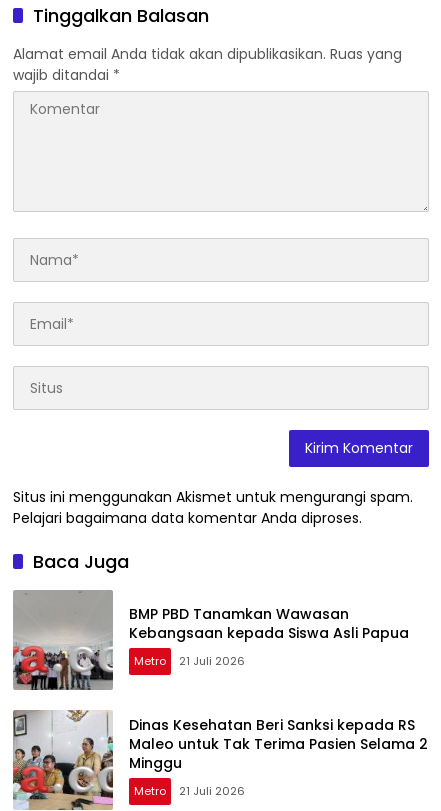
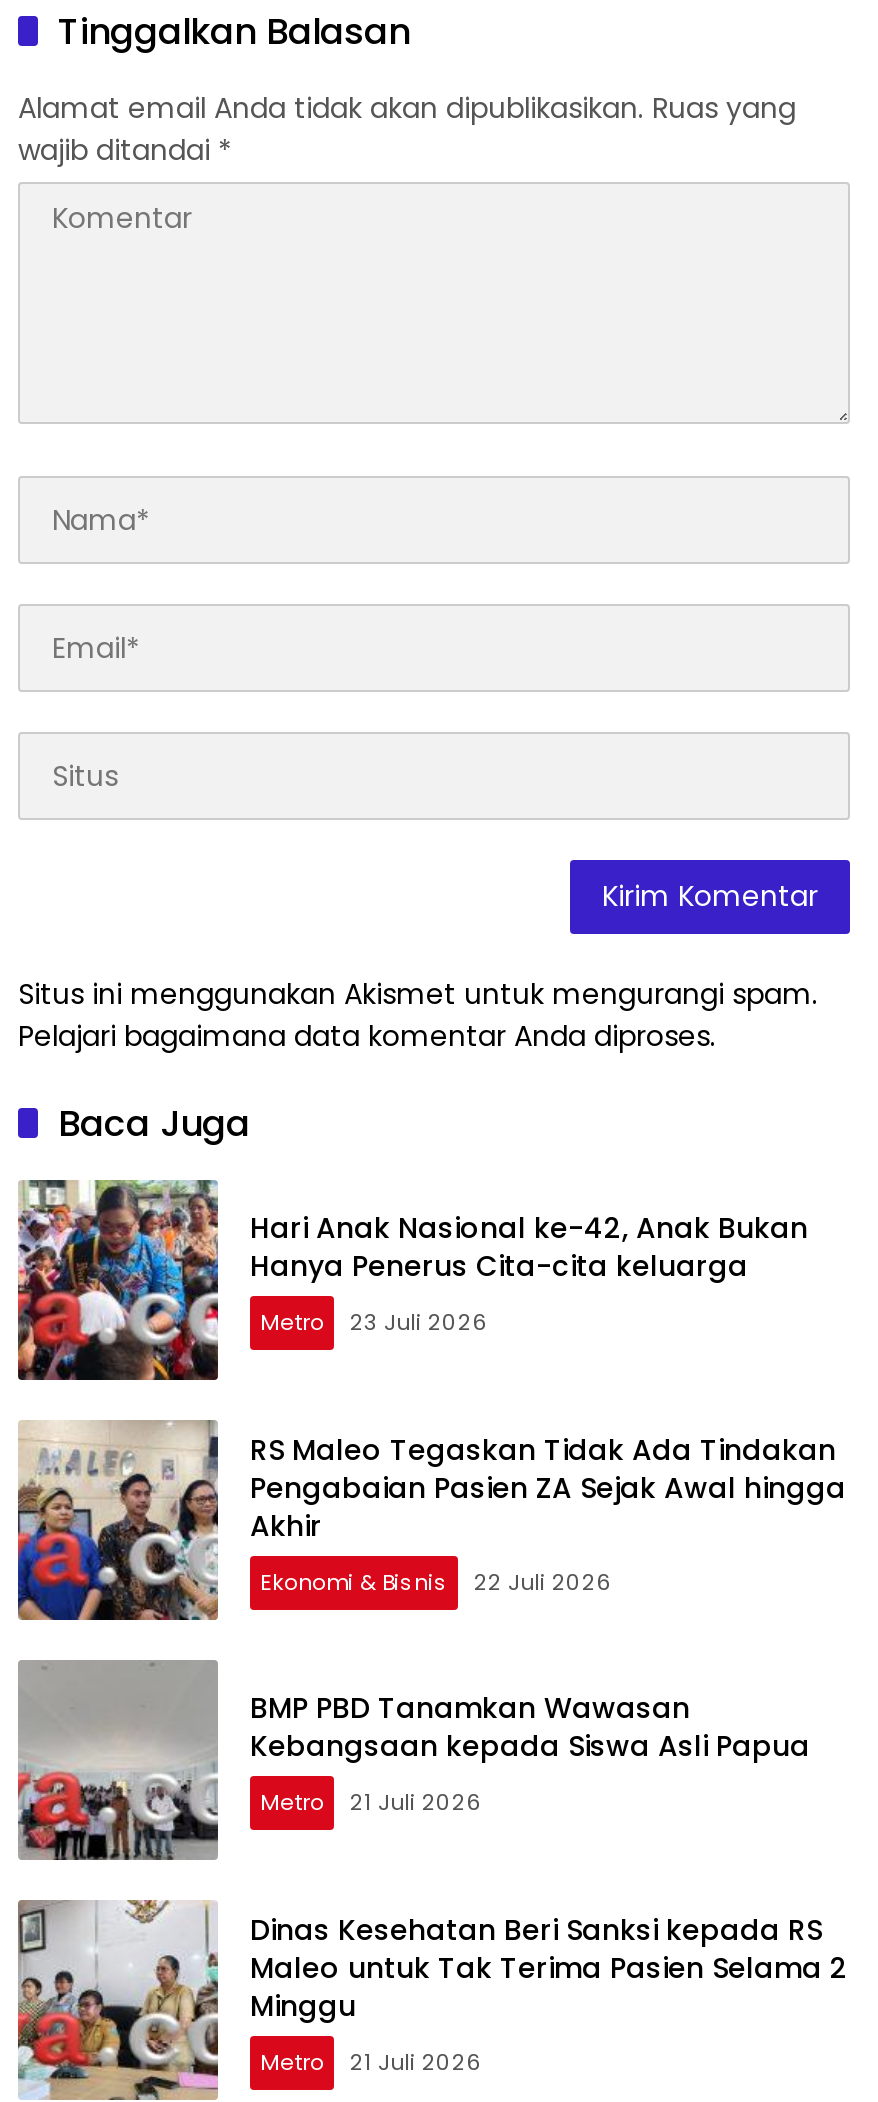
none -> [16,1180,846,1597] [image] | Hari Anak Nasional ke-42, Anak Bukan | Hanya Penerus Cita-cita keluarga | Metro | 23 Juli 2026 | RS Maleo Tegaskan Tidak Ada Tindakan | Pengabaian Pasien ZA Sejak Awal hingga | Akhir | Ekonomi & Bisnis | 22 Juli 2026
none -> [16,1420,220,1622] [image]

